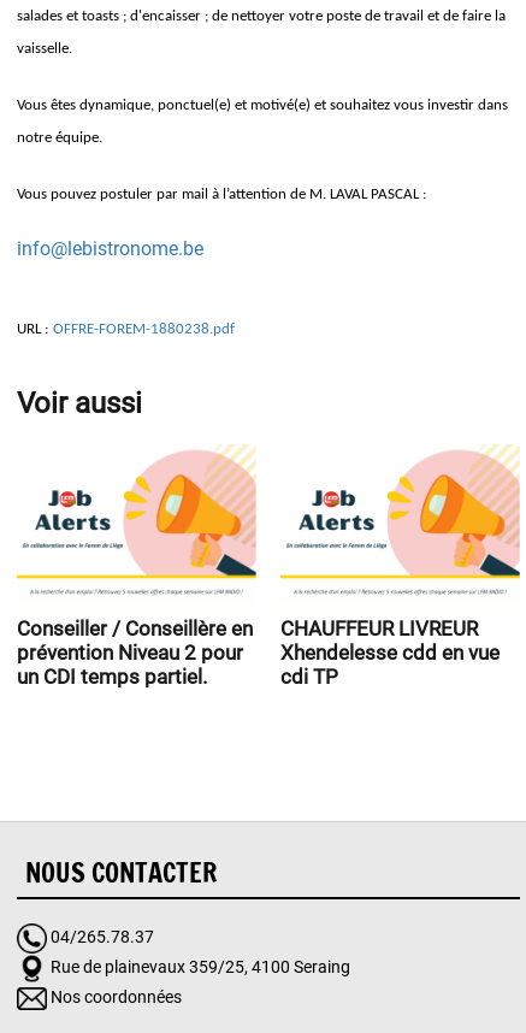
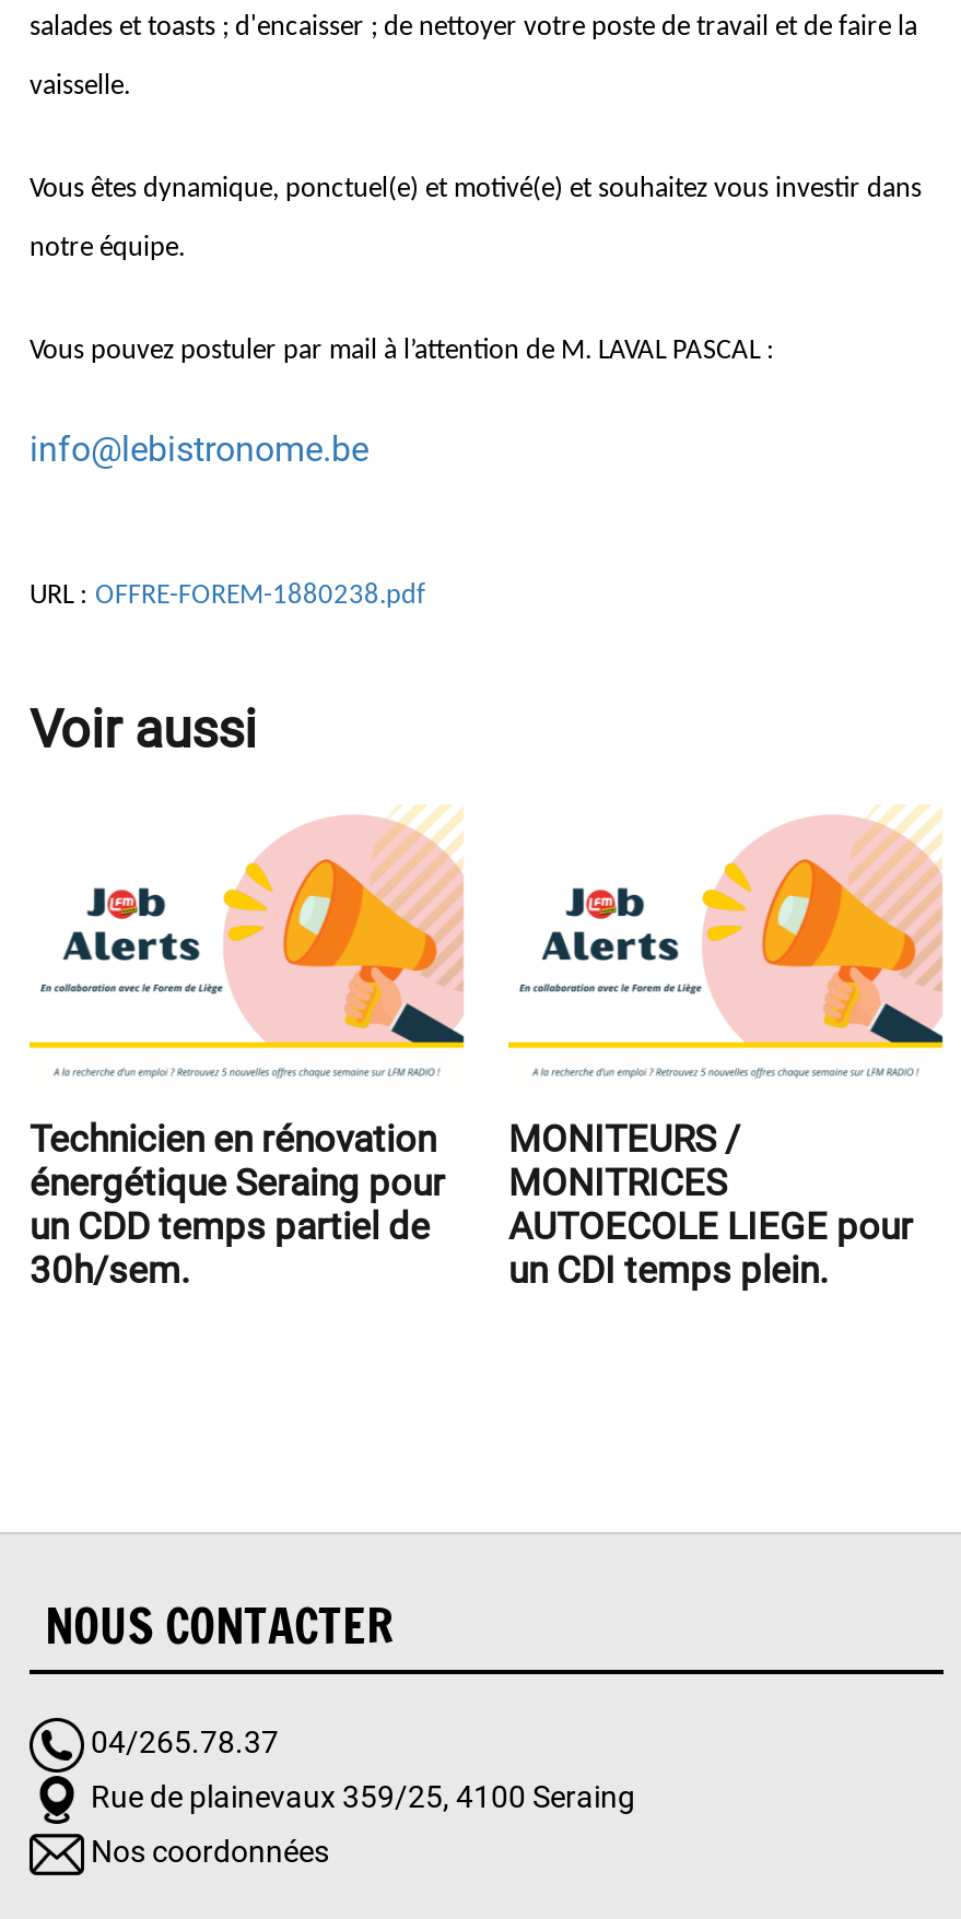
[17,616,253,688] Conseiller / Conseillère en | prévention Niveau 2 pour | un CDI temps partiel. -> [30,1116,445,1291] Technicien en rénovation | énergétique Seraing pour | un CDD temps partiel de | 30h/sem.
[280,616,500,688] CHAUFFEUR LIVREUR | Xhendelesse cdd en vue | cdi TP -> [508,1116,913,1291] MONITEURS / | MONITRICES | AUTOECOLE LIEGE pour | un CDI temps plein.

